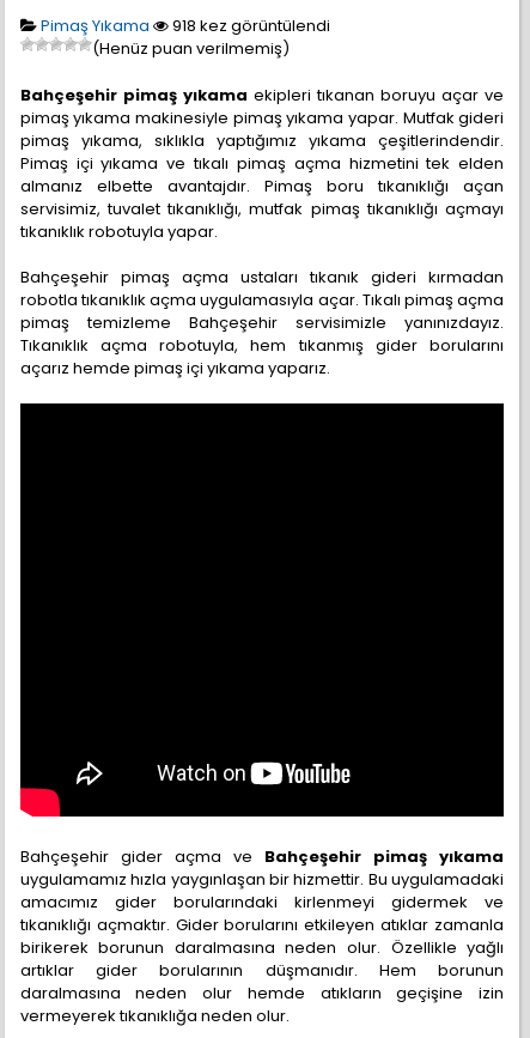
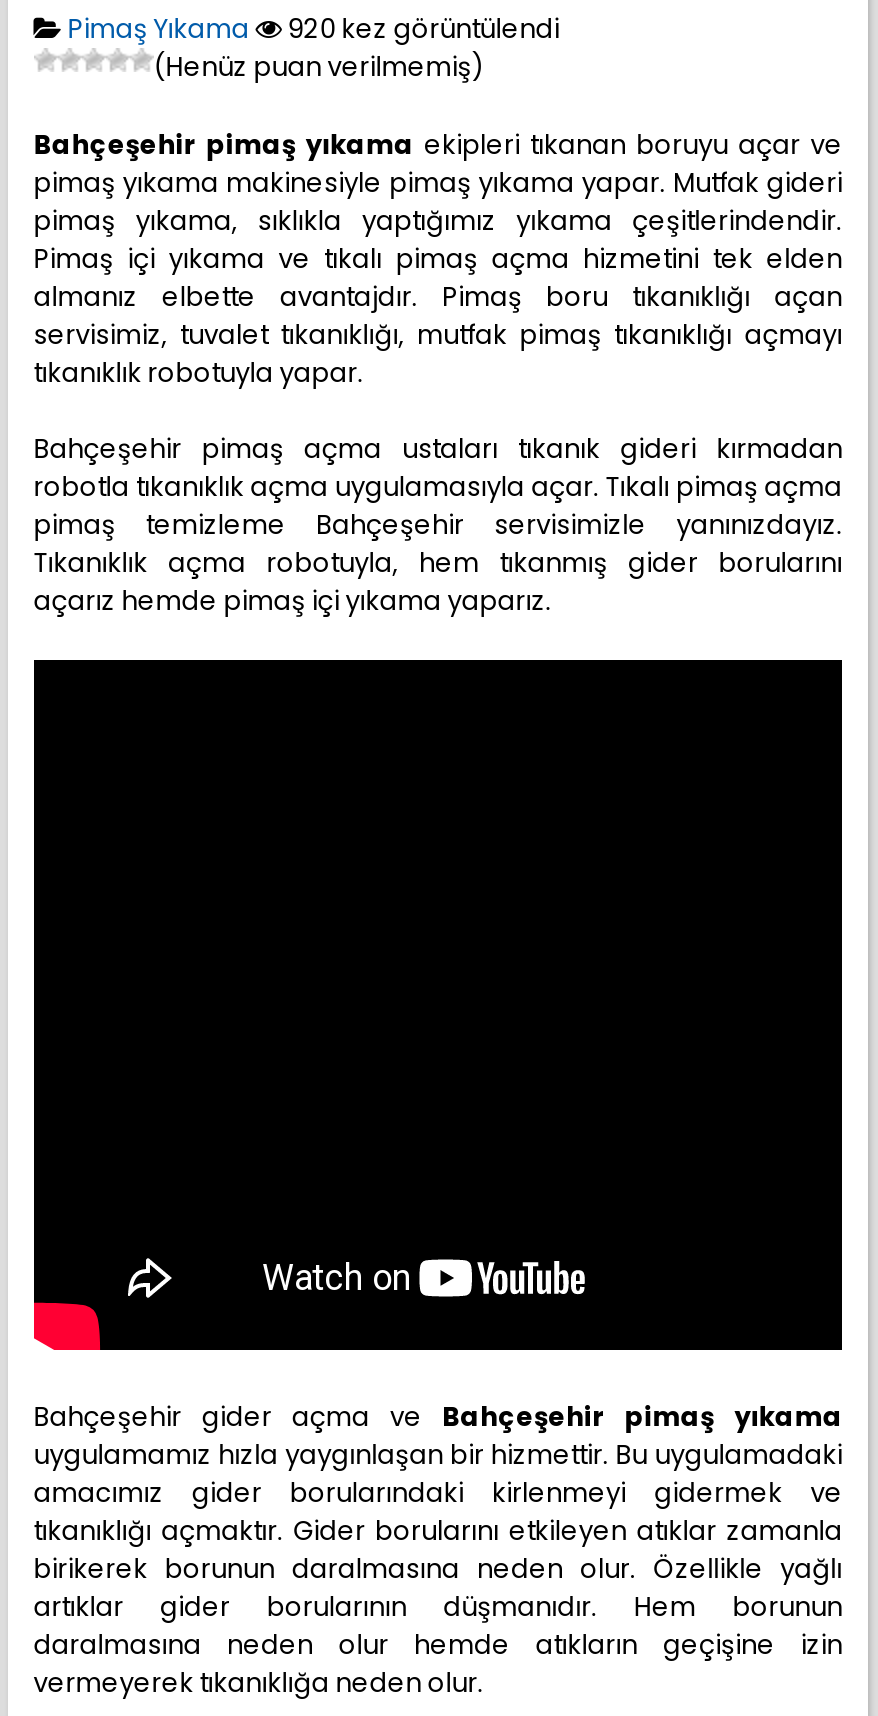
[168,14,330,37] 918 kez görüntülendi -> [282,10,560,48] 920 kez görüntülendi

